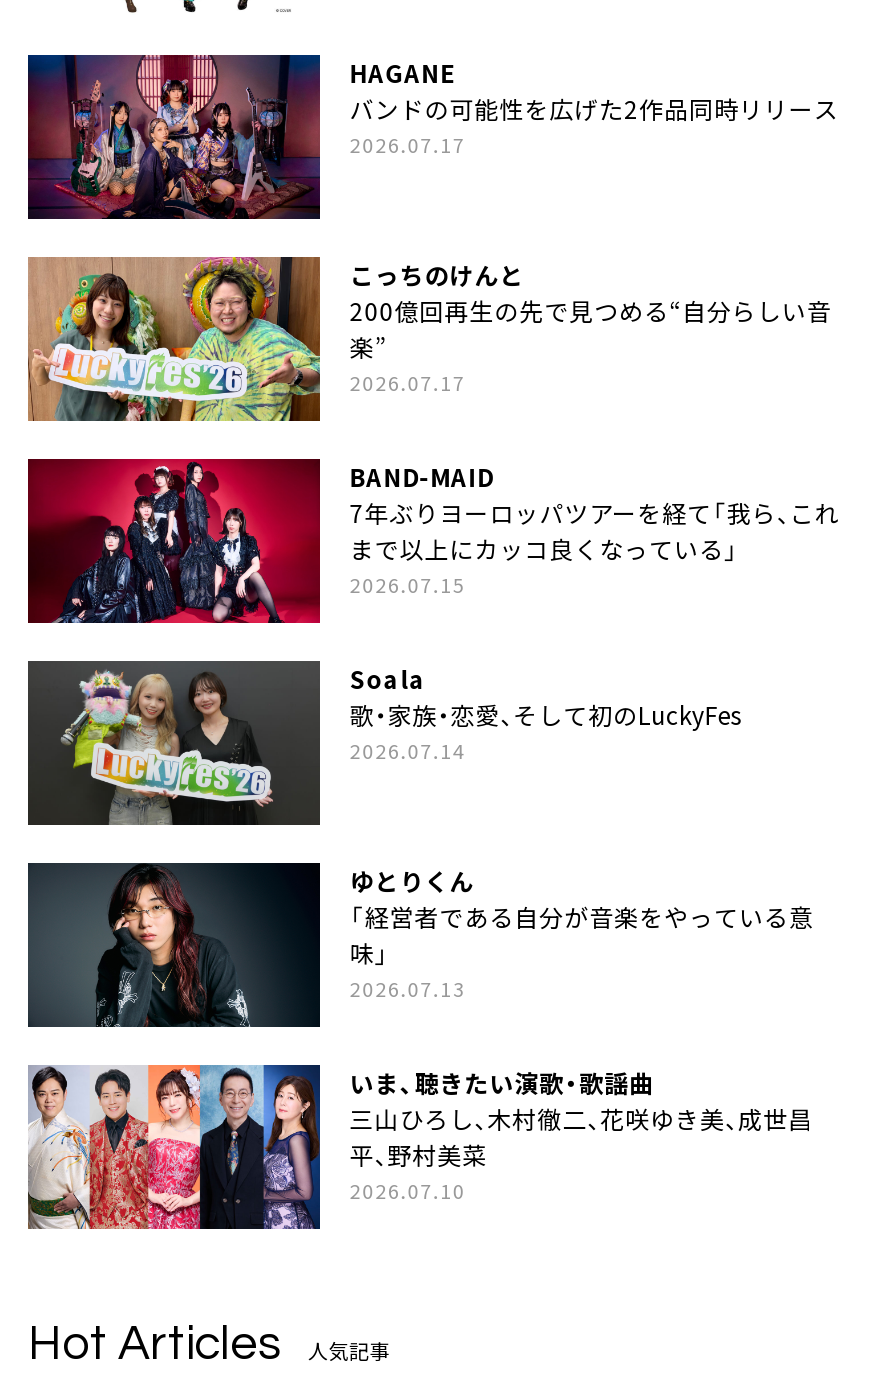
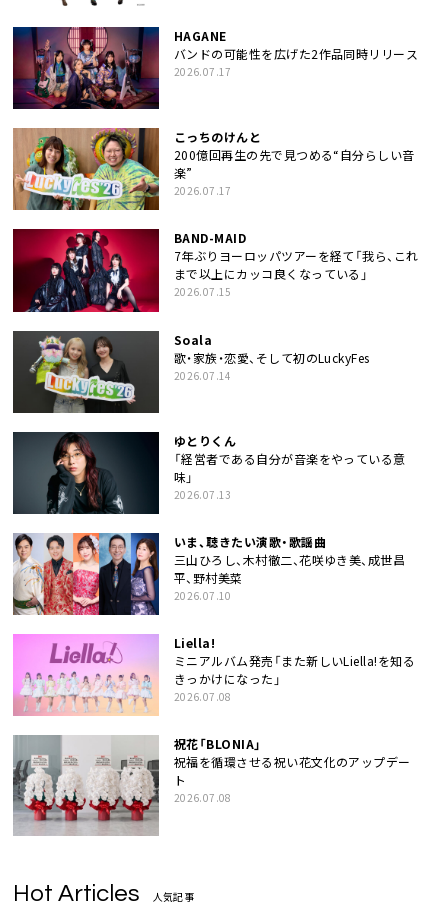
none -> [12,634,415,805] [image] | Liella! | ミニアルバム発売「また新しいLiella!を知る | きっかけになった」 | 2026.07.08 | 祝花「BLONIA」 | 祝福を循環させる祝い花文化のアップデー | ト | 2026.07.08
none -> [12,736,159,836] [image]

